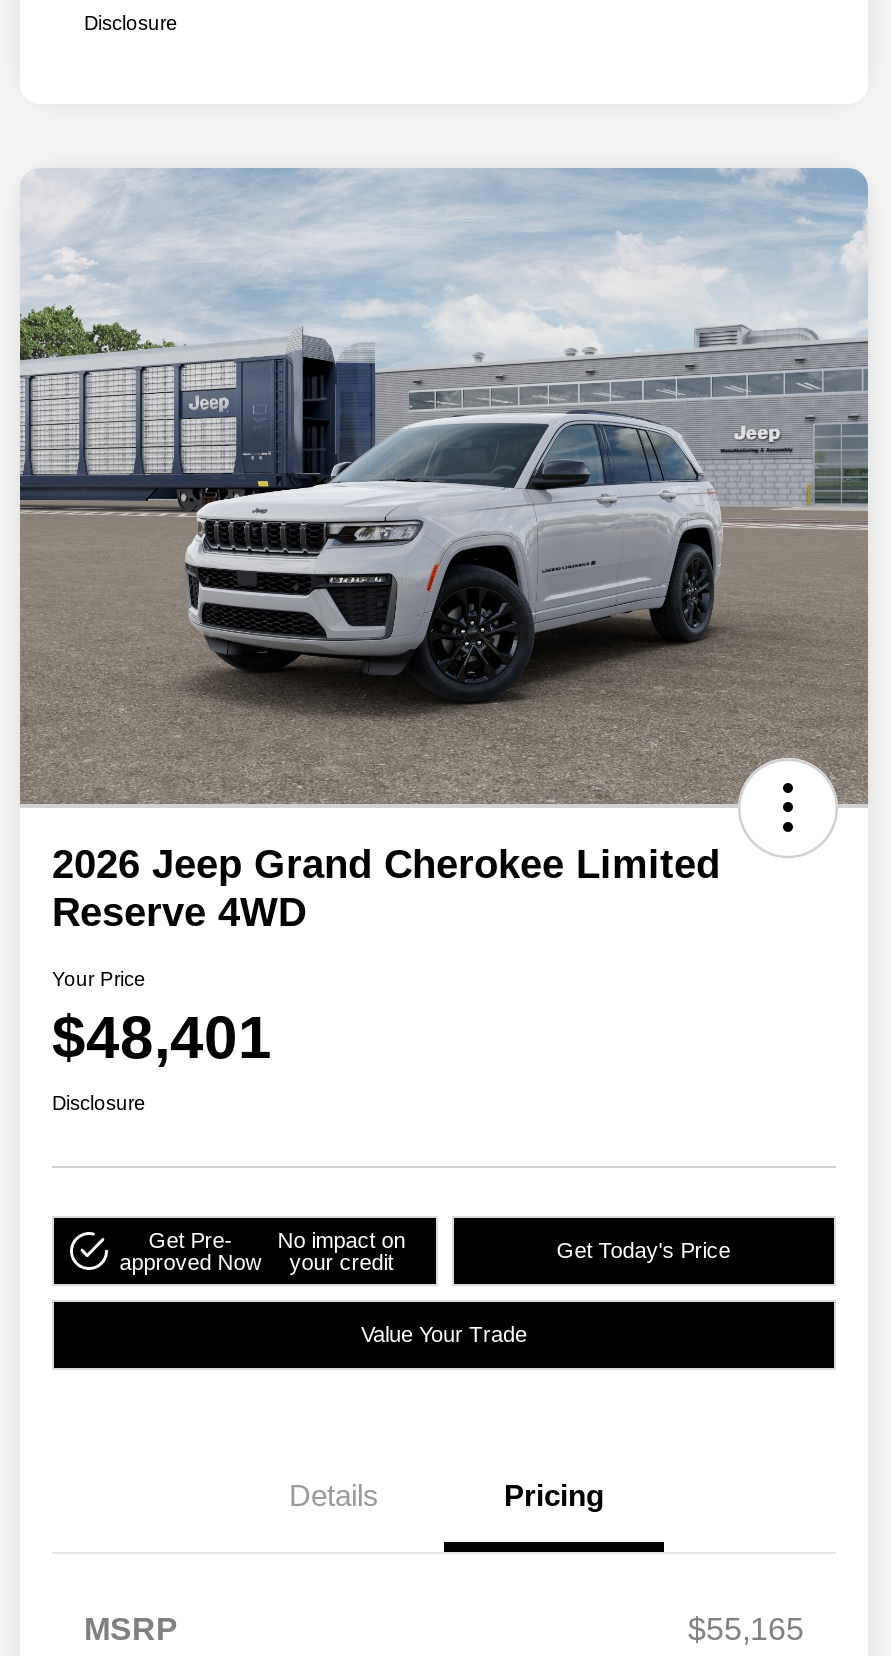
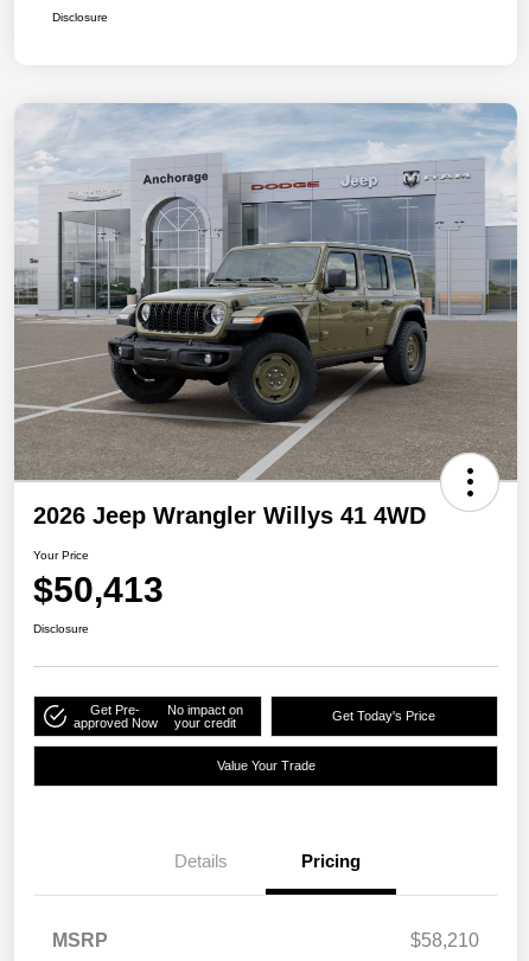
[18,268,868,754] [image] -> [15,158,517,466] [image]
[52,842,720,934] 2026 Jeep Grand Cherokee Limited | Reserve 4WD -> [33,503,426,529] 2026 Jeep Wrangler Willys 41 4WD
[52,1004,272,1070] $48,401 -> [33,570,164,609] $50,413
[688,1612,804,1646] $55,165 -> [410,930,479,951] $58,210

